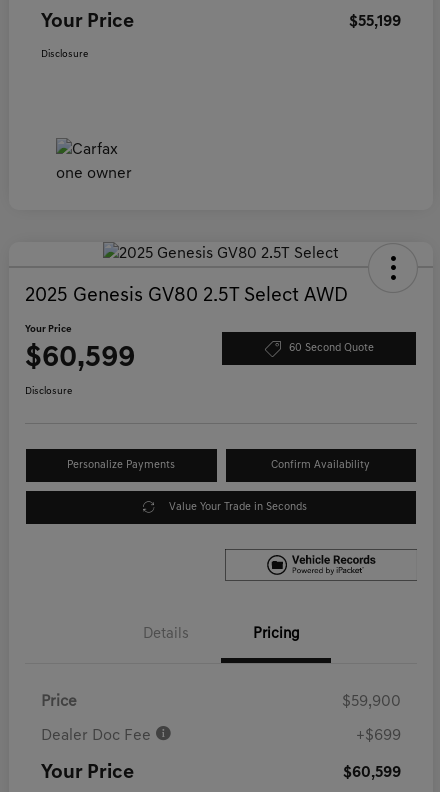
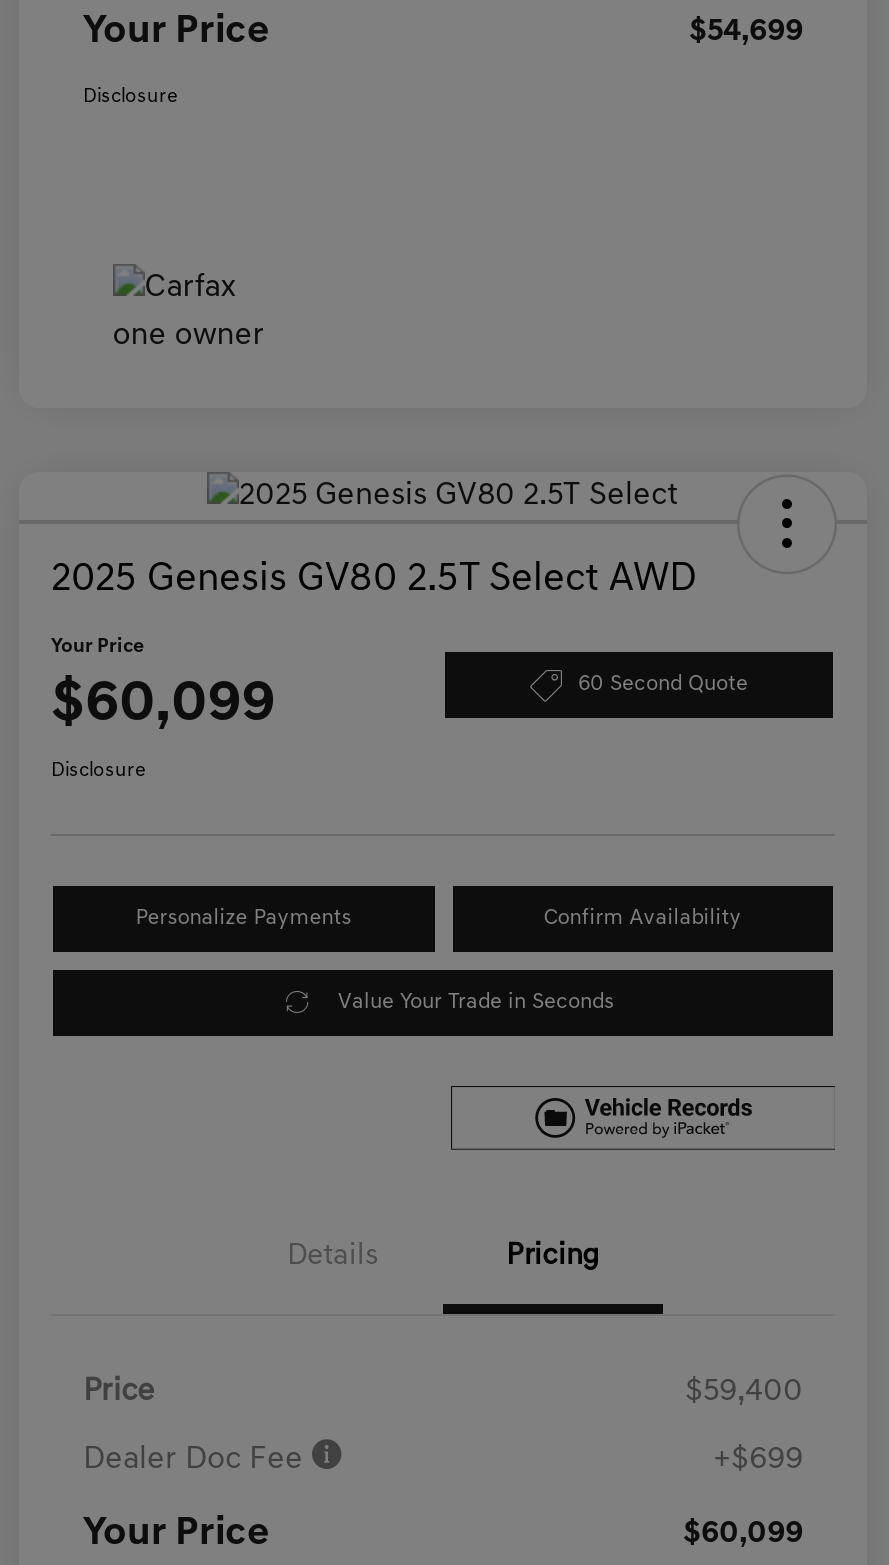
[349,14,401,30] $55,199 -> [689,15,803,47] $54,699
[25,343,135,374] $60,599 -> [51,673,275,735] $60,099
[342,694,401,710] $59,900 -> [685,1375,803,1407] $59,400
[343,765,401,781] $60,599 -> [683,1517,803,1549] $60,099

